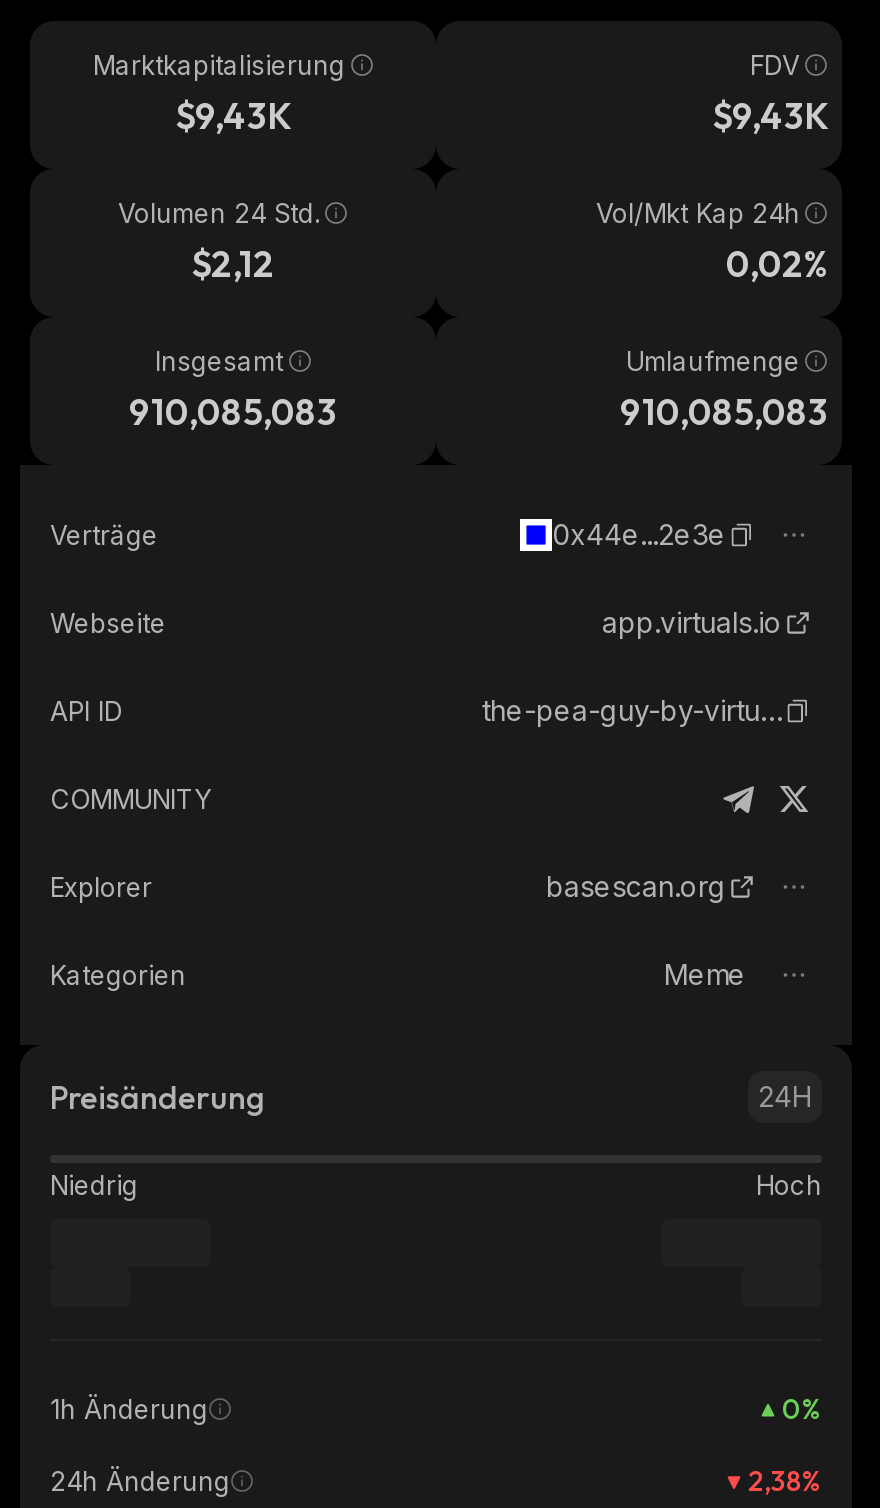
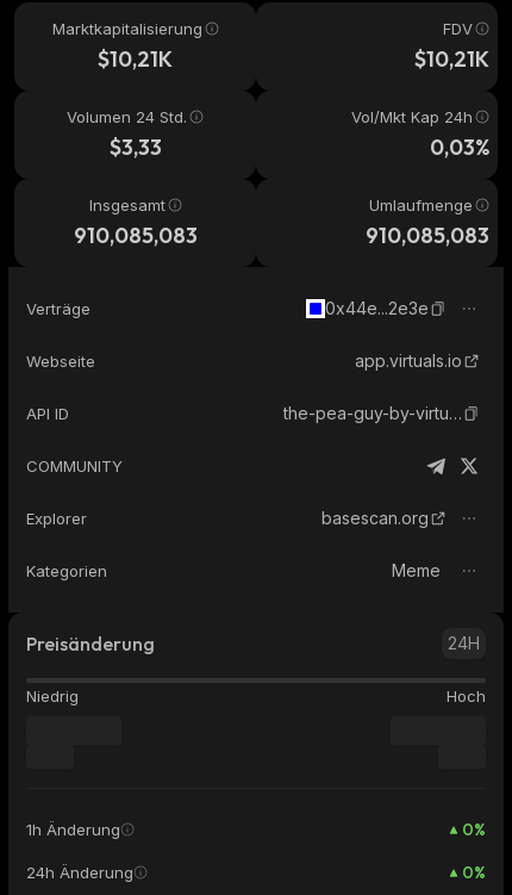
[175,93,291,139] $9,43K -> [98,45,173,73] $10,21K
[712,93,828,139] $9,43K -> [414,45,489,73] $10,21K
[191,241,275,287] $2,12 -> [109,133,161,161] $3,33
[726,241,828,287] 0,02% -> [430,133,489,161] 0,03%
[748,1463,822,1499] 2,38% -> [462,862,486,883] 0%

